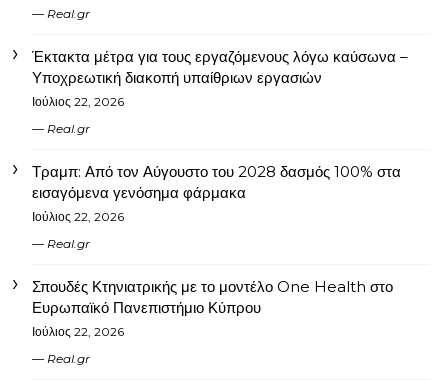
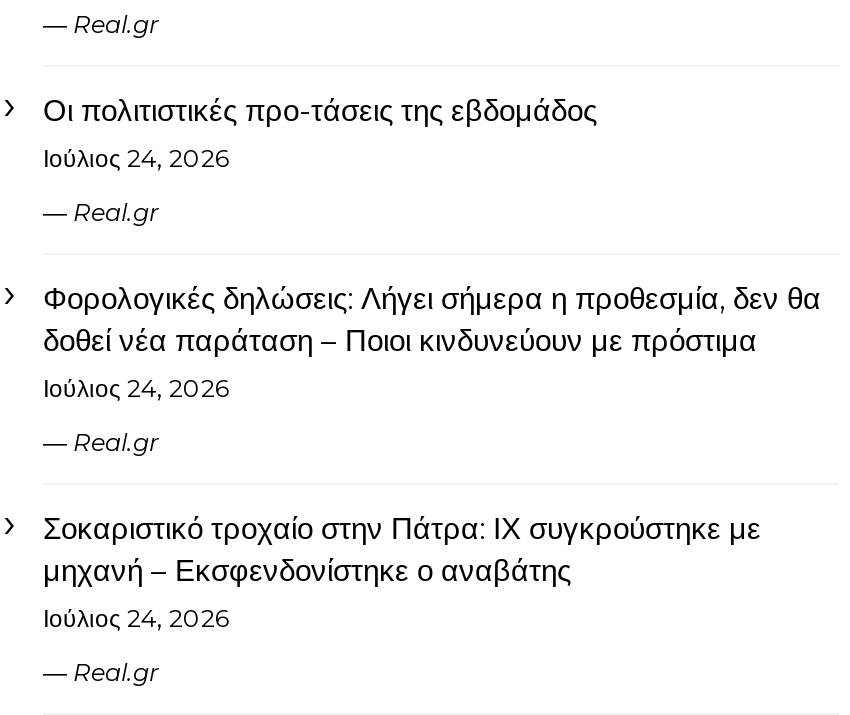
[32,47,408,109] Έκτακτα μέτρα για τους εργαζόμενους λόγω καύσωνα – | Υποχρεωτική διακοπή υπαίθριων εργασιών | Ιούλιος 22, 2026 -> [43,91,597,173] Οι πολιτιστικές προ-τάσεις της εβδομάδος | Ιούλιος 24, 2026
[32,162,401,224] Τραμπ: Από τον Αύγουστο του 2028 δασμός 100% στα | εισαγόμενα γενόσημα φάρμακα | Ιούλιος 22, 2026 -> [43,279,821,403] Φορολογικές δηλώσεις: Λήγει σήμερα η προθεσμία, δεν θα | δοθεί νέα παράταση – Ποιοι κινδυνεύουν με πρόστιμα | Ιούλιος 24, 2026
[32,277,393,339] Σπουδές Κτηνιατρικής με το μοντέλο One Health στο | Ευρωπαϊκό Πανεπιστήμιο Κύπρου | Ιούλιος 22, 2026 -> [43,509,761,633] Σοκαριστικό τροχαίο στην Πάτρα: ΙΧ συγκρούστηκε με | μηχανή – Εκσφενδονίστηκε ο αναβάτης | Ιούλιος 24, 2026

